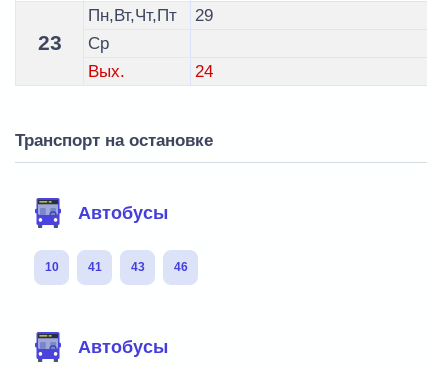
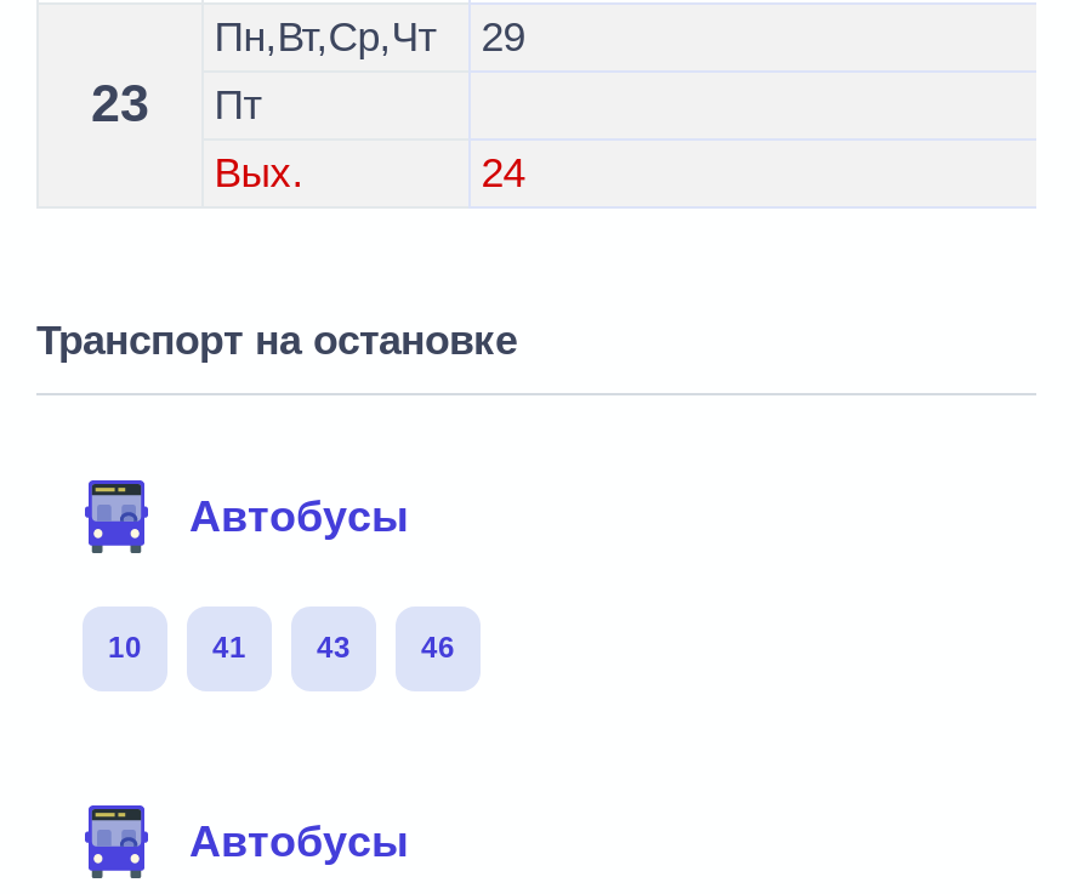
[88,6,177,25] Пн,Вт,Чт,Пт -> [214,14,437,60] Пн,Вт,Ср,Чт
[88,34,109,53] Ср -> [214,82,263,128] Пт

